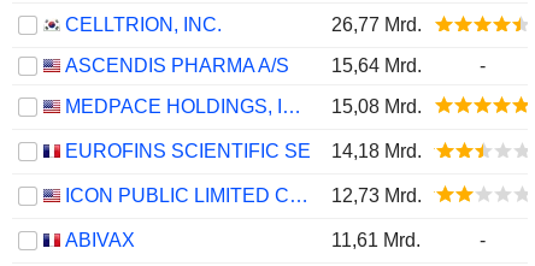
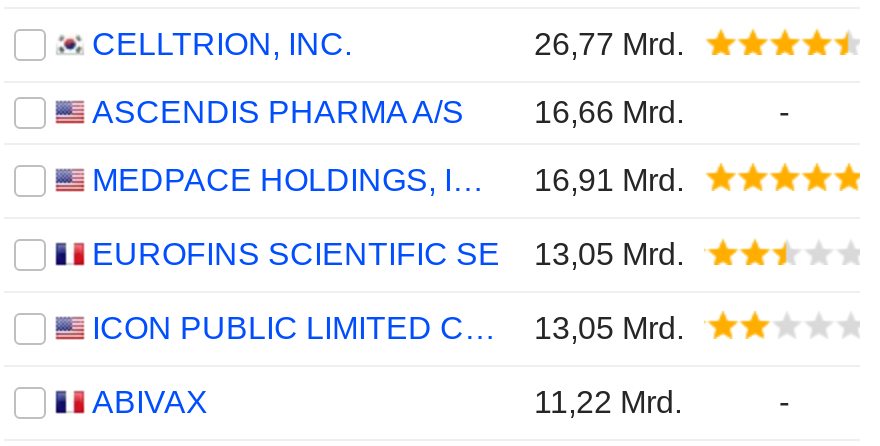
[331,55,422,76] 15,64 Mrd. -> [534,95,684,129] 16,66 Mrd.
[331,96,422,117] 15,08 Mrd. -> [534,163,684,197] 16,91 Mrd.
[65,141,422,161] EUROFINS SCIENTIFIC SE 14,18 Mrd. -> [92,237,684,271] EUROFINS SCIENTIFIC SE 13,05 Mrd.
[331,185,422,206] 12,73 Mrd. -> [534,311,684,345] 13,05 Mrd.
[331,230,421,250] 11,61 Mrd. -> [534,385,682,419] 11,22 Mrd.

